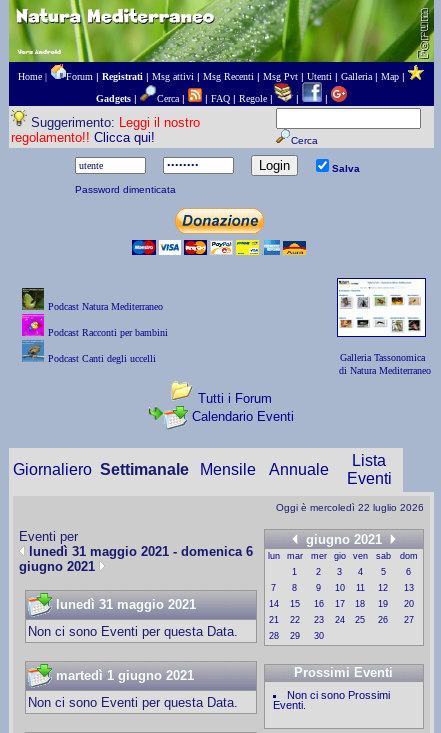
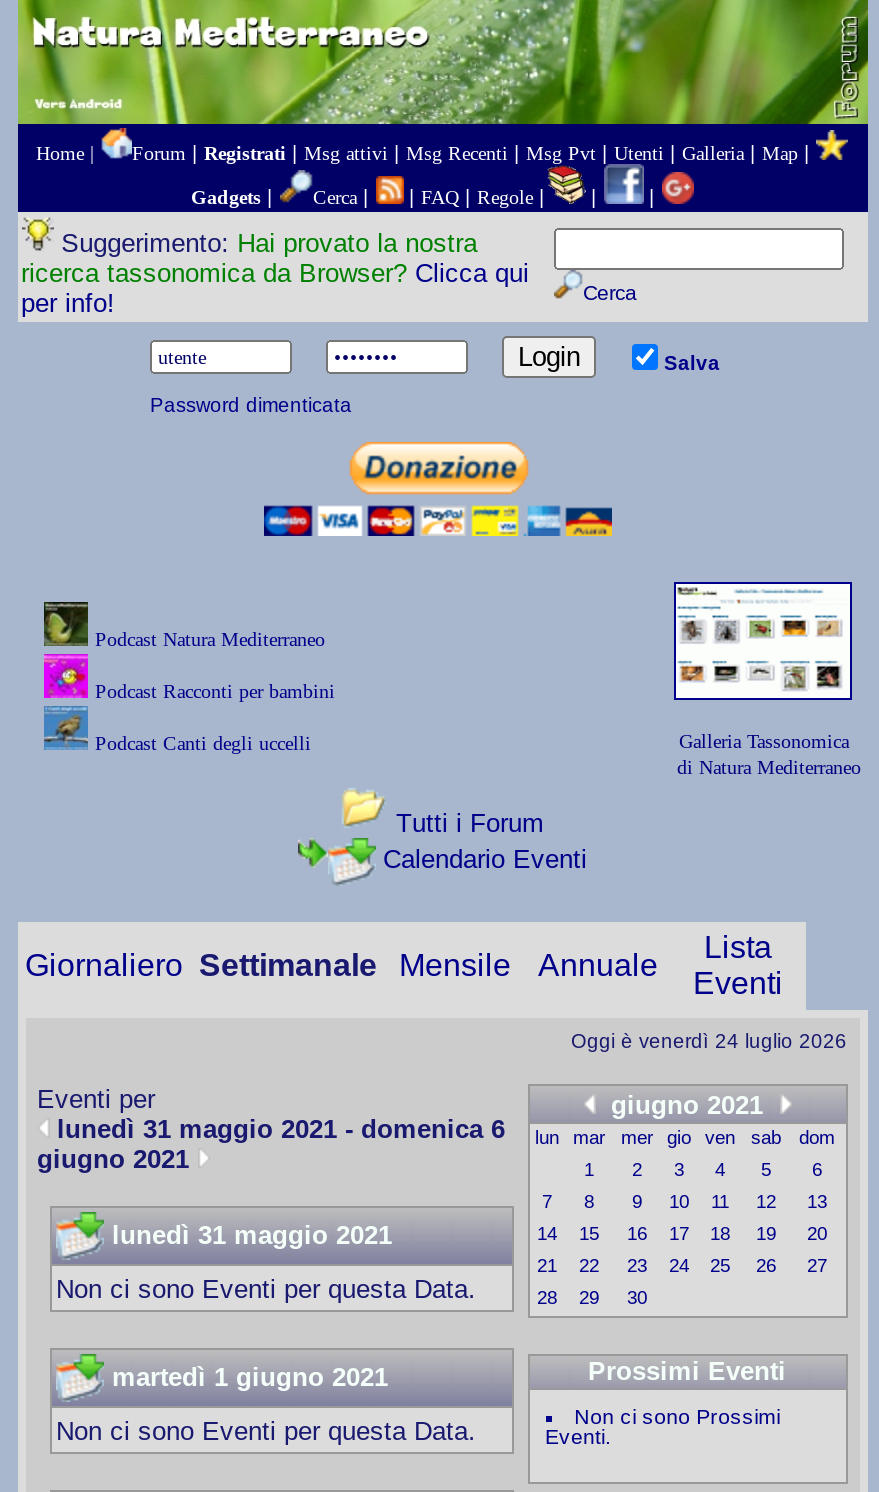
[10,115,200,145] Suggerimento: Leggi il nostro | regolamento!! Clicca qui! -> [21,228,529,318] Suggerimento: Hai provato la nostra | ricerca tassonomica da Browser? Clicca qui | per info!
[275,502,423,513] Oggi è mercoledì 22 luglio 2026 -> [571,1030,847,1052] Oggi è venerdì 24 luglio 2026

